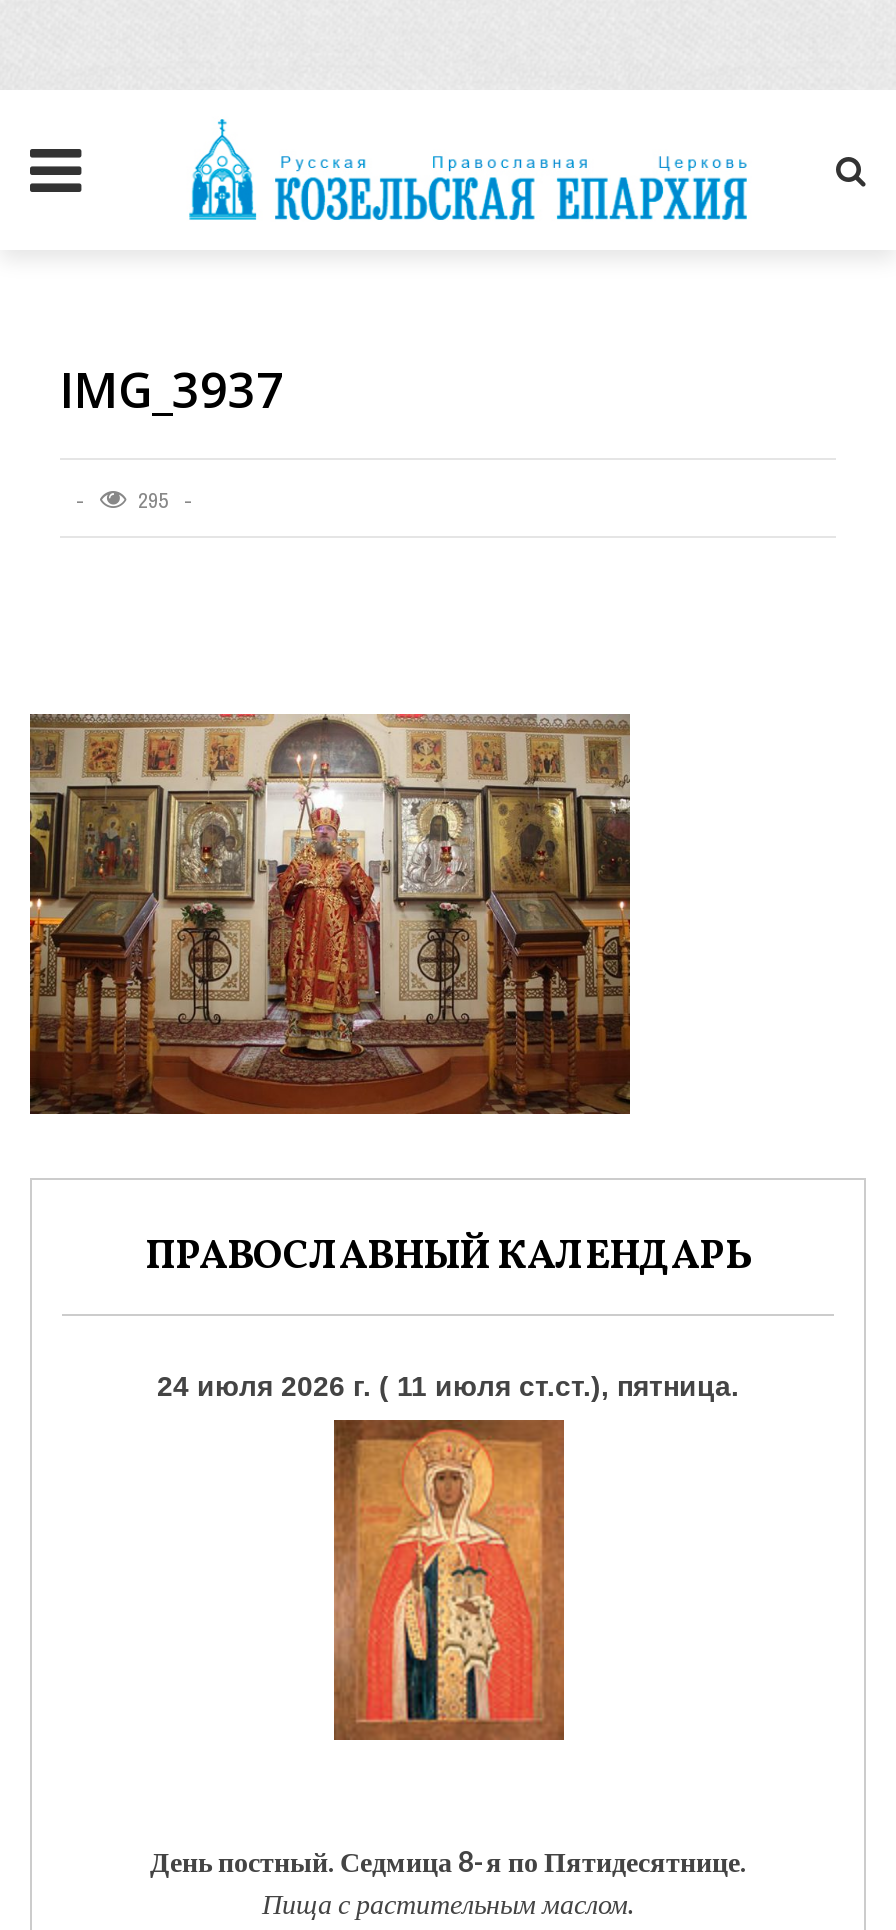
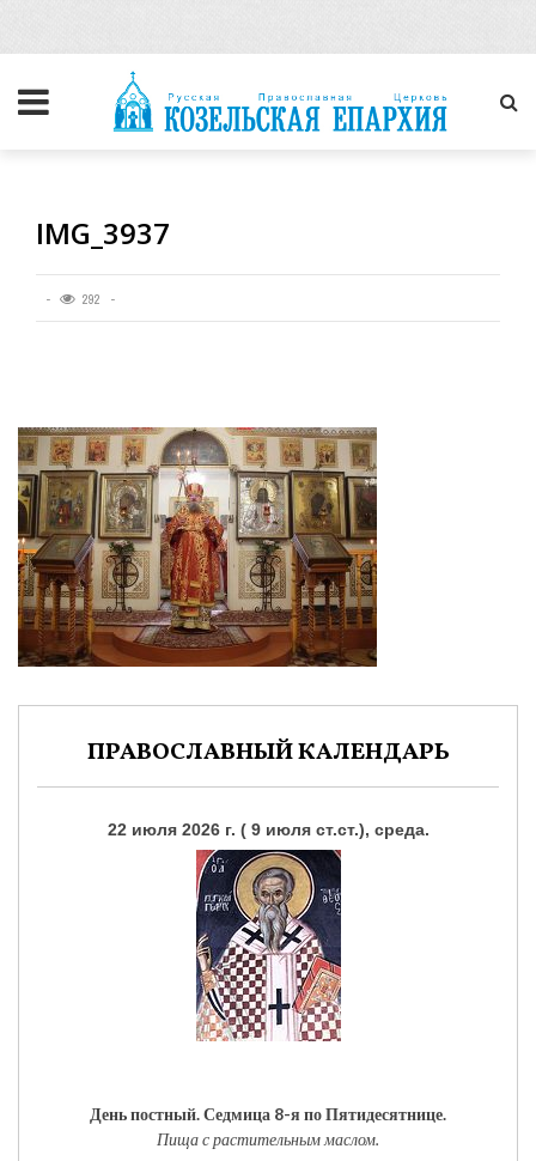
[138,486,168,514] 295 -> [83,291,100,308] 292
[157,1370,739,1402] 24 июля 2026 г. ( 11 июля ст.ст.), пятница. -> [107,820,429,839] 22 июля 2026 г. ( 9 июля ст.ст.), среда.
[328,1418,570,1742] [image] -> [195,849,342,1041] [image]

